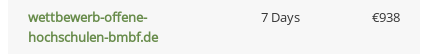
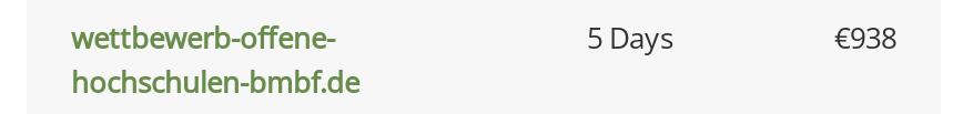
[260,8,299,26] 7 Days -> [587,18,673,58] 5 Days

